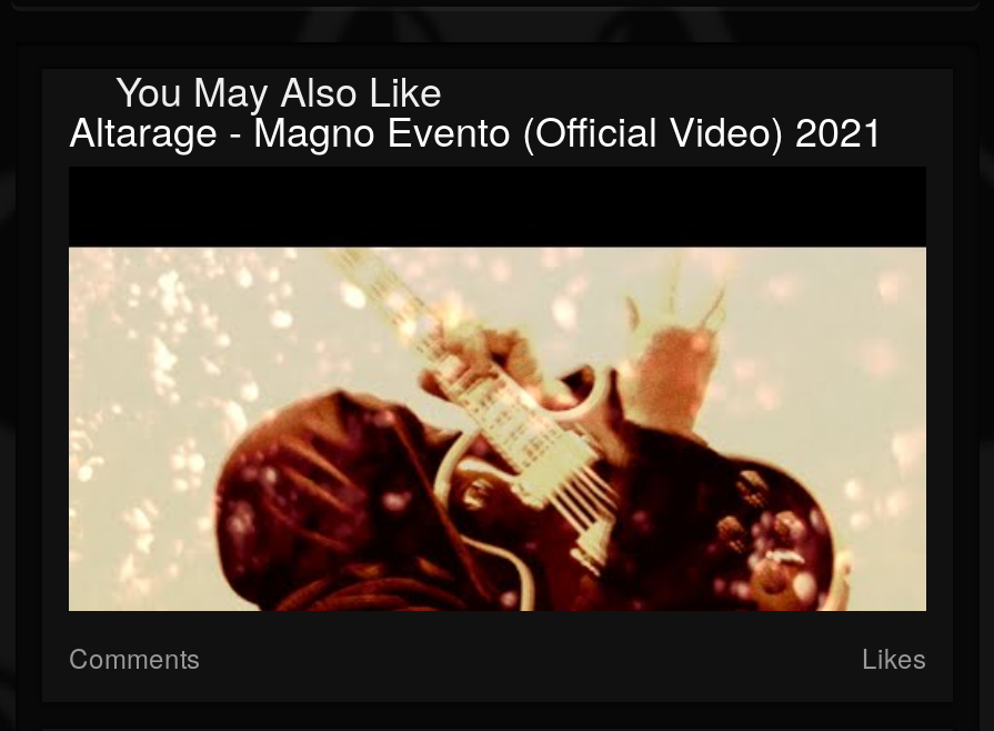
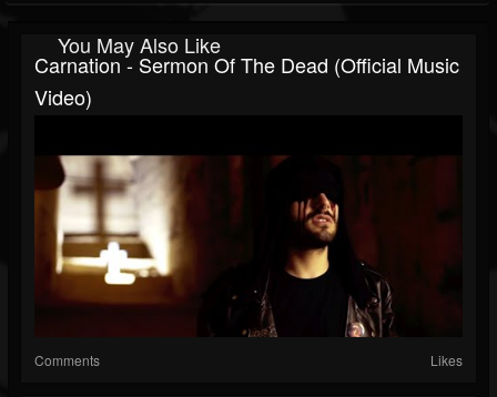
[69,100,884,158] Altarage - Magno Evento (official Video) 2021 -> [34,50,459,111] Carnation - Sermon Of The Dead (official Music | Video)
[67,244,928,613] [image] -> [34,155,463,338] [image]

